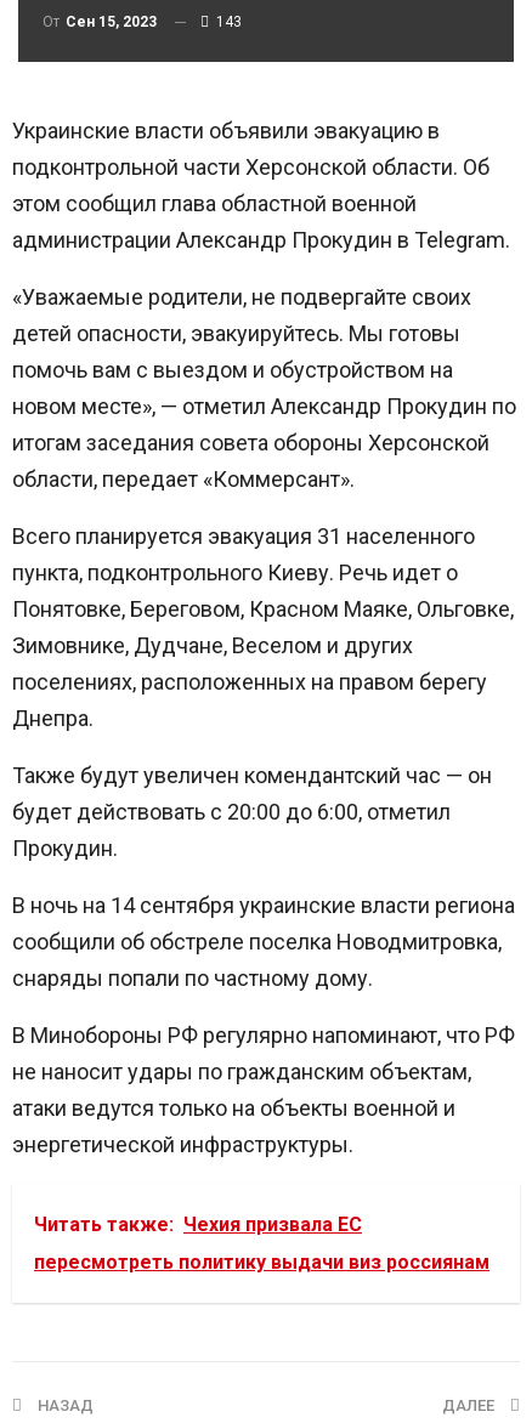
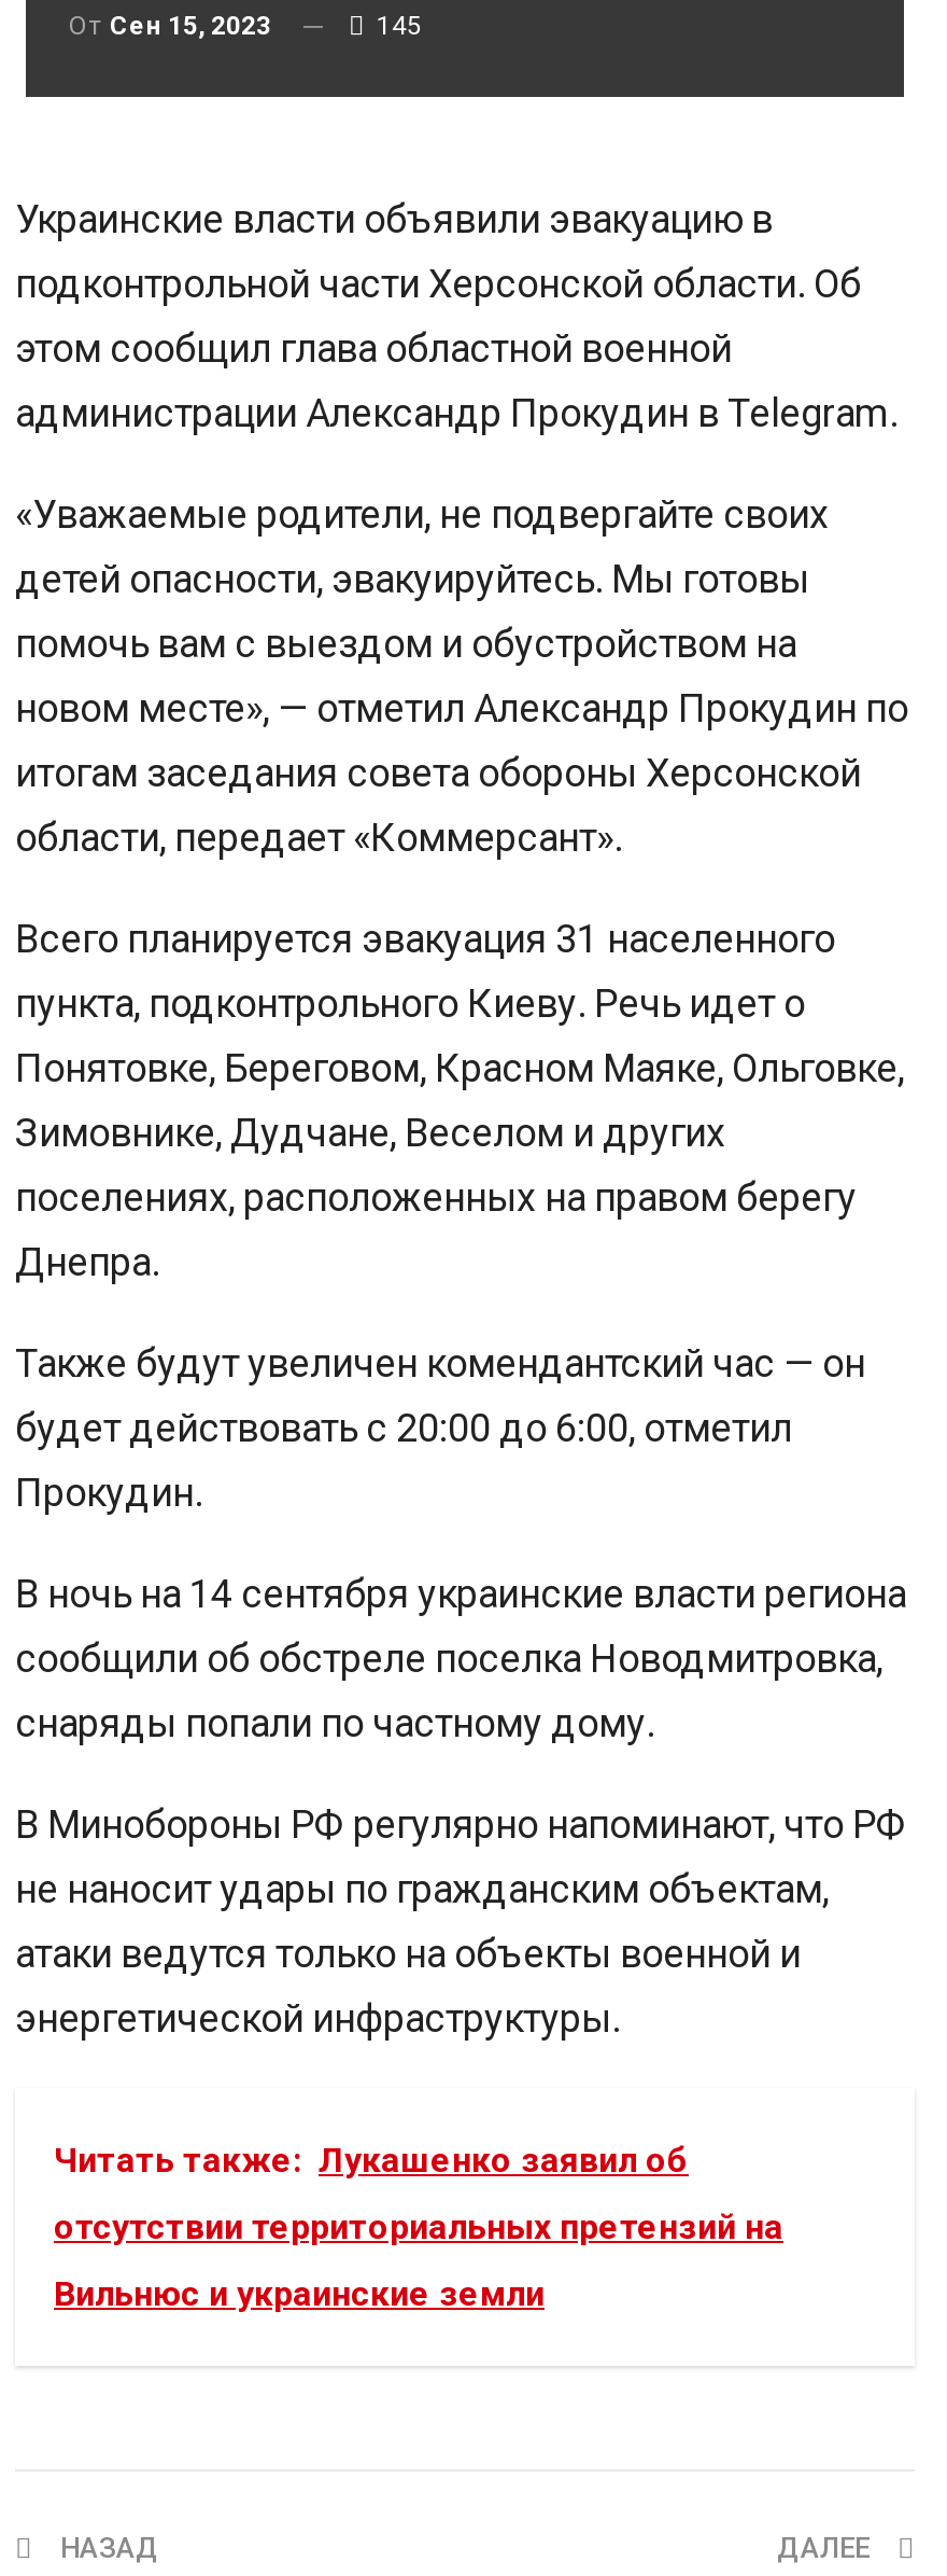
[213,13,242,30] 143 -> [370,11,422,41] 145
[34,1213,489,1274] Читать также: Чехия призвала ЕС | пересмотреть политику выдачи виз россиянам -> [54,2140,783,2314] Читать также: Лукашенко заявил об | отсутствии территориальных претензий на | Вильнюс и украинские земли

